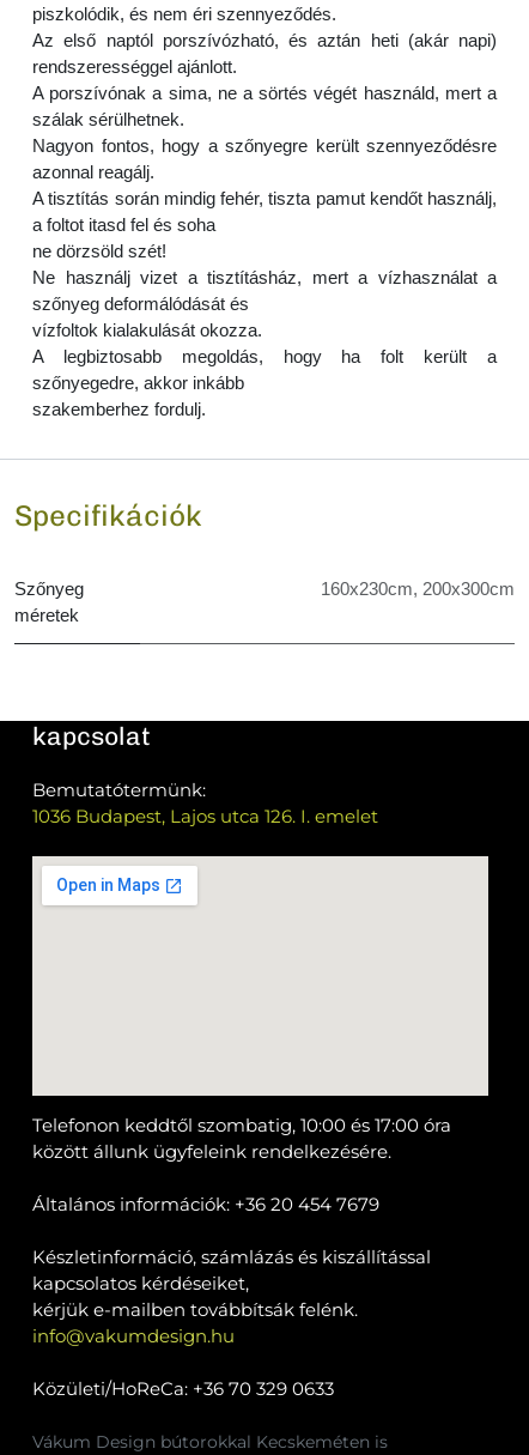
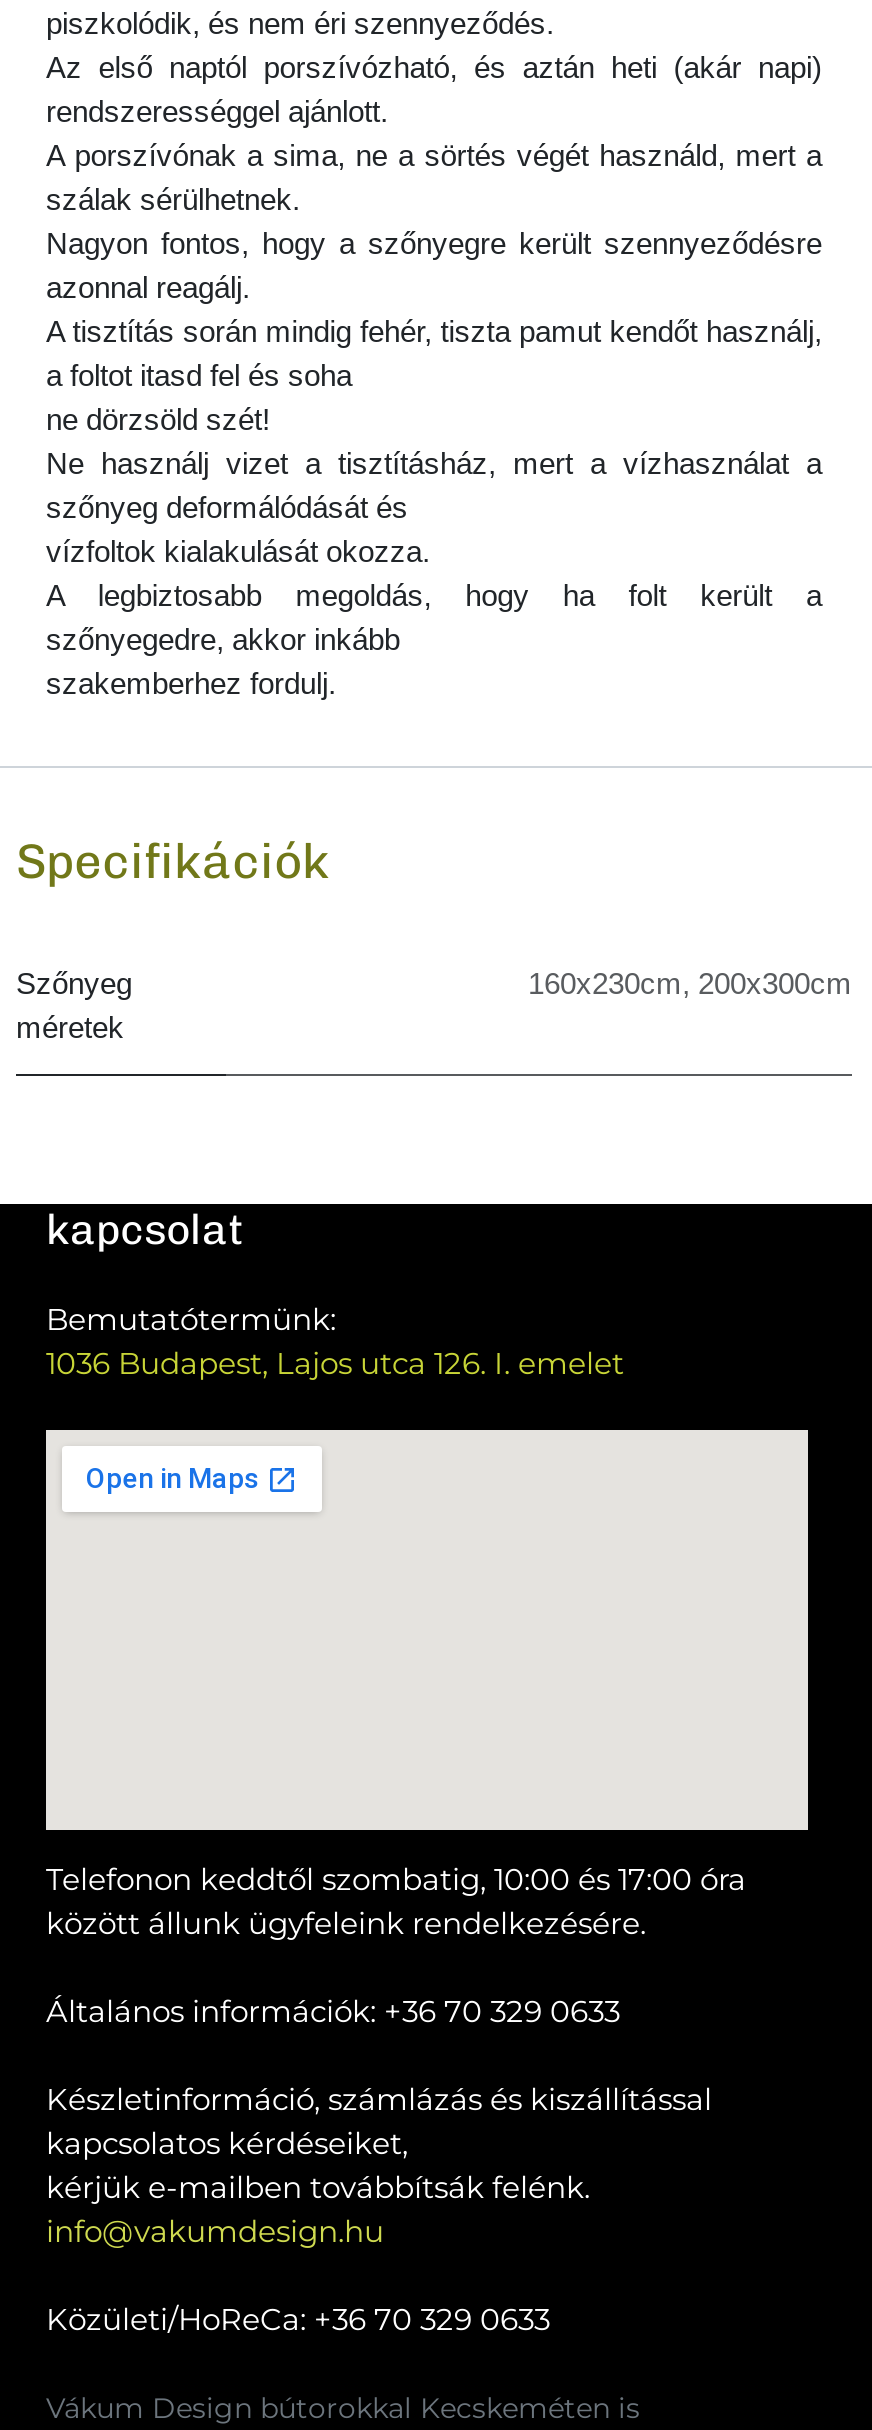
[32,1192,379,1215] Általános információk: +36 20 454 7679 -> [46,1991,620,2029] Általános információk: +36 70 329 0633

